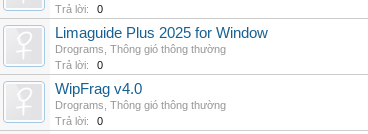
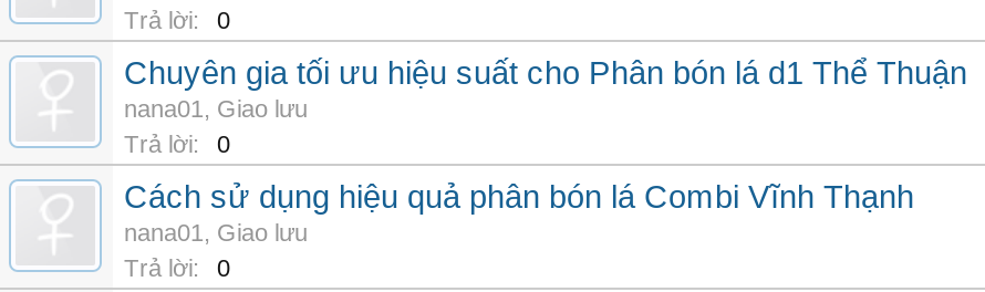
[55,25,268,55] Limaguide Plus 2025 for Window | Drograms, Thông gió thông thường -> [124,55,967,122] Chuyên gia tối ưu hiệu suất cho Phân bón lá d1 Thể Thuận | nana01, Giao lưu
[55,81,226,111] WipFrag v4.0 | Drograms, Thông gió thông thường -> [124,179,914,246] Cách sử dụng hiệu quả phân bón lá Combi Vĩnh Thạnh | nana01, Giao lưu

